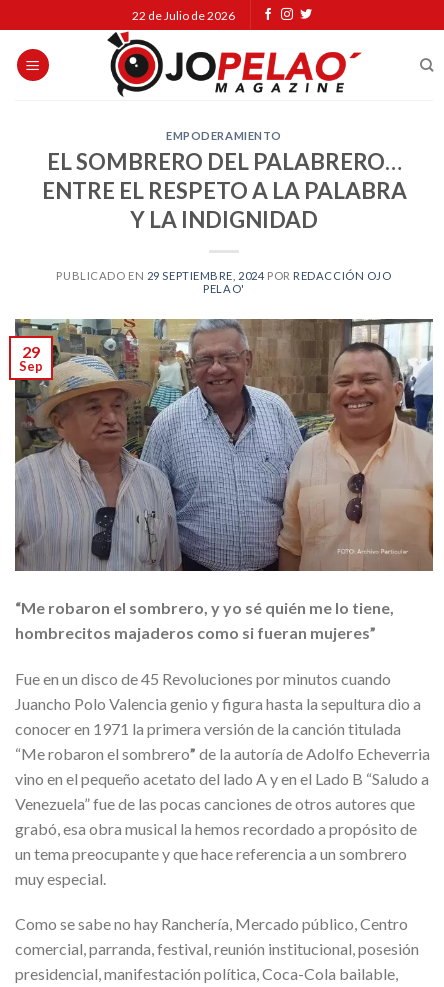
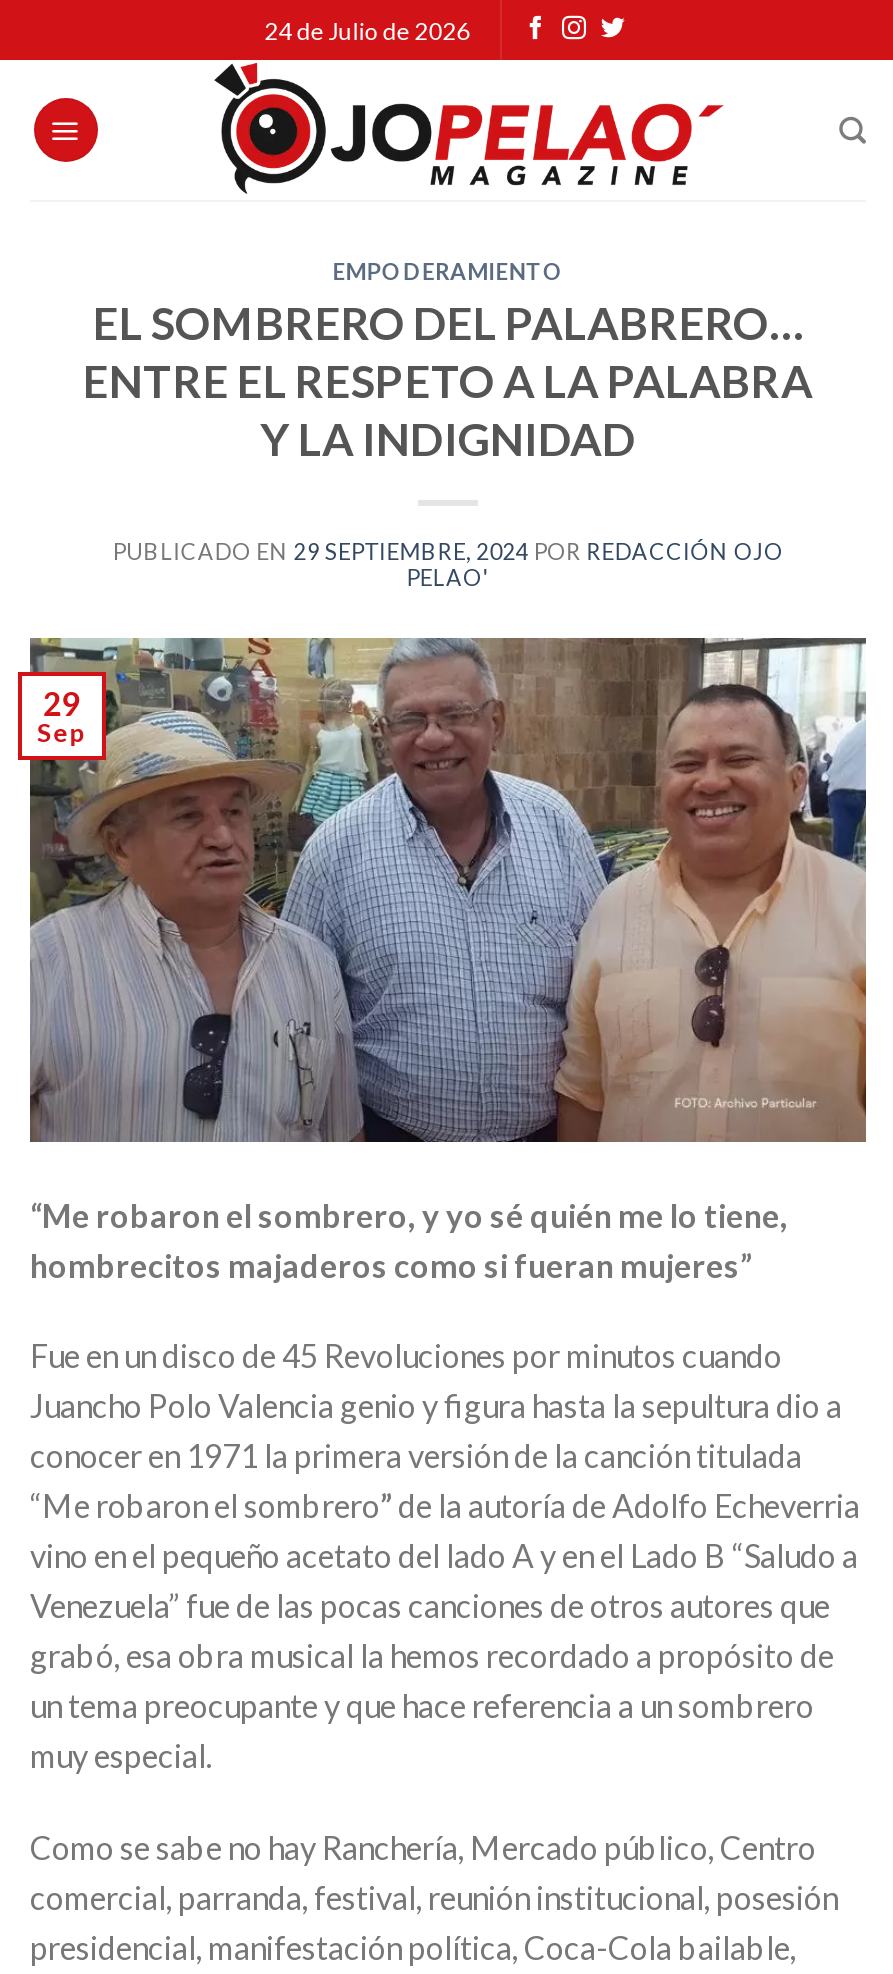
[132,7,235,22] 22 de Julio de 2026 -> [264,15,470,45] 24 de Julio de 2026

